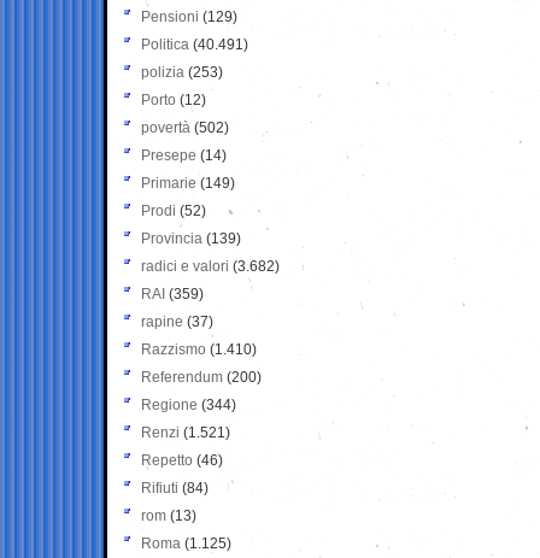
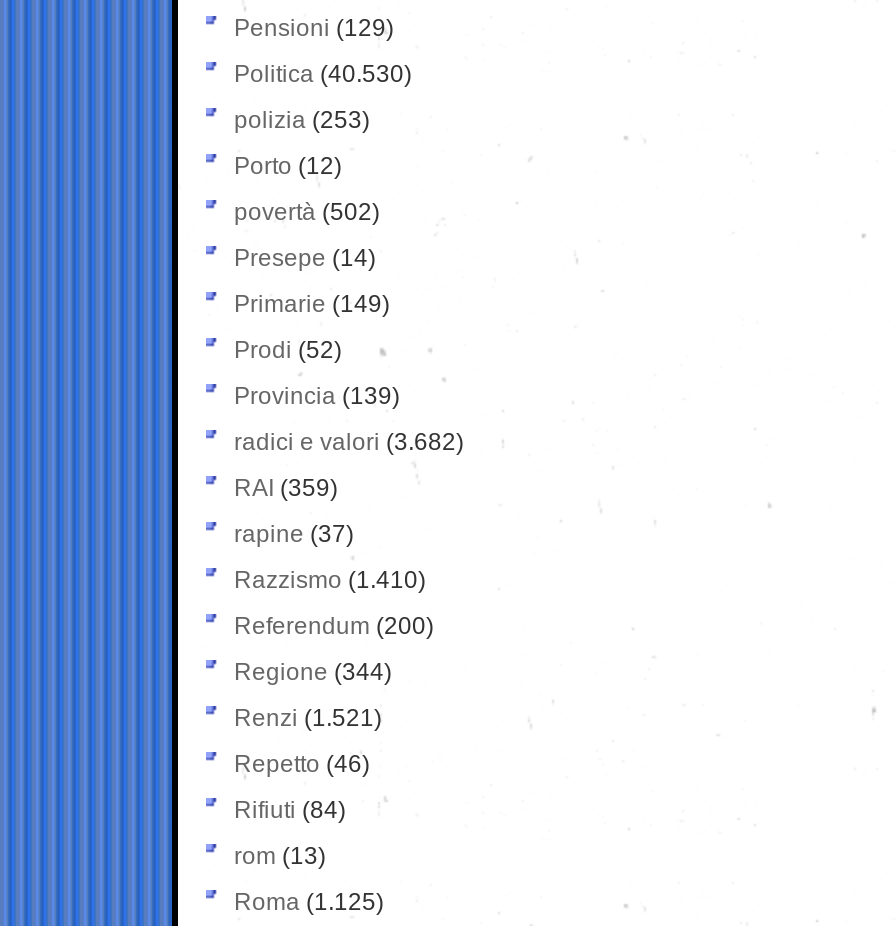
[141,36,248,53] Politica (40.491) -> [234,60,412,88] Politica (40.530)

